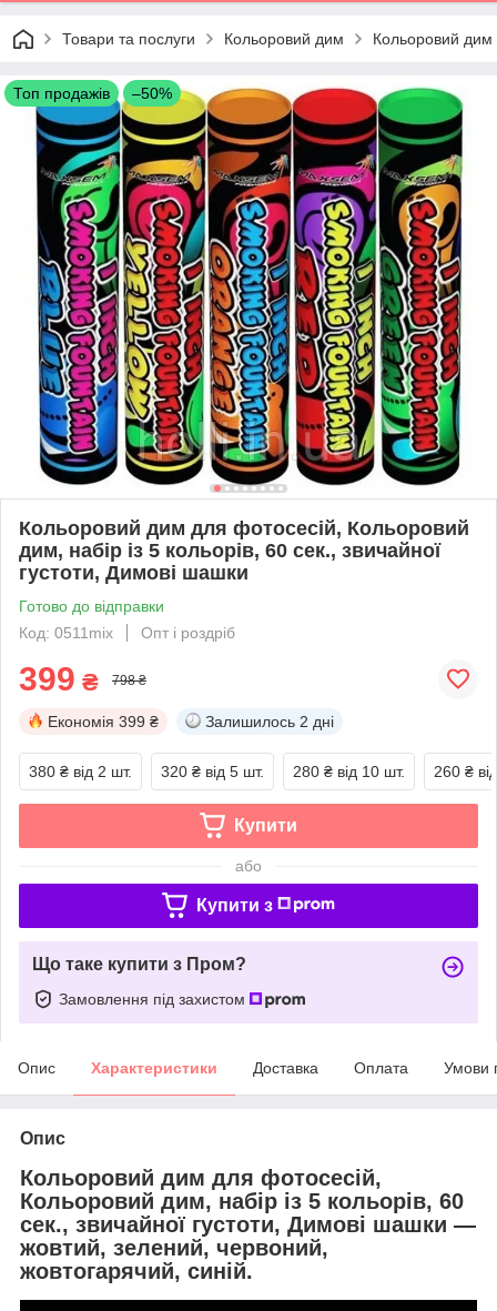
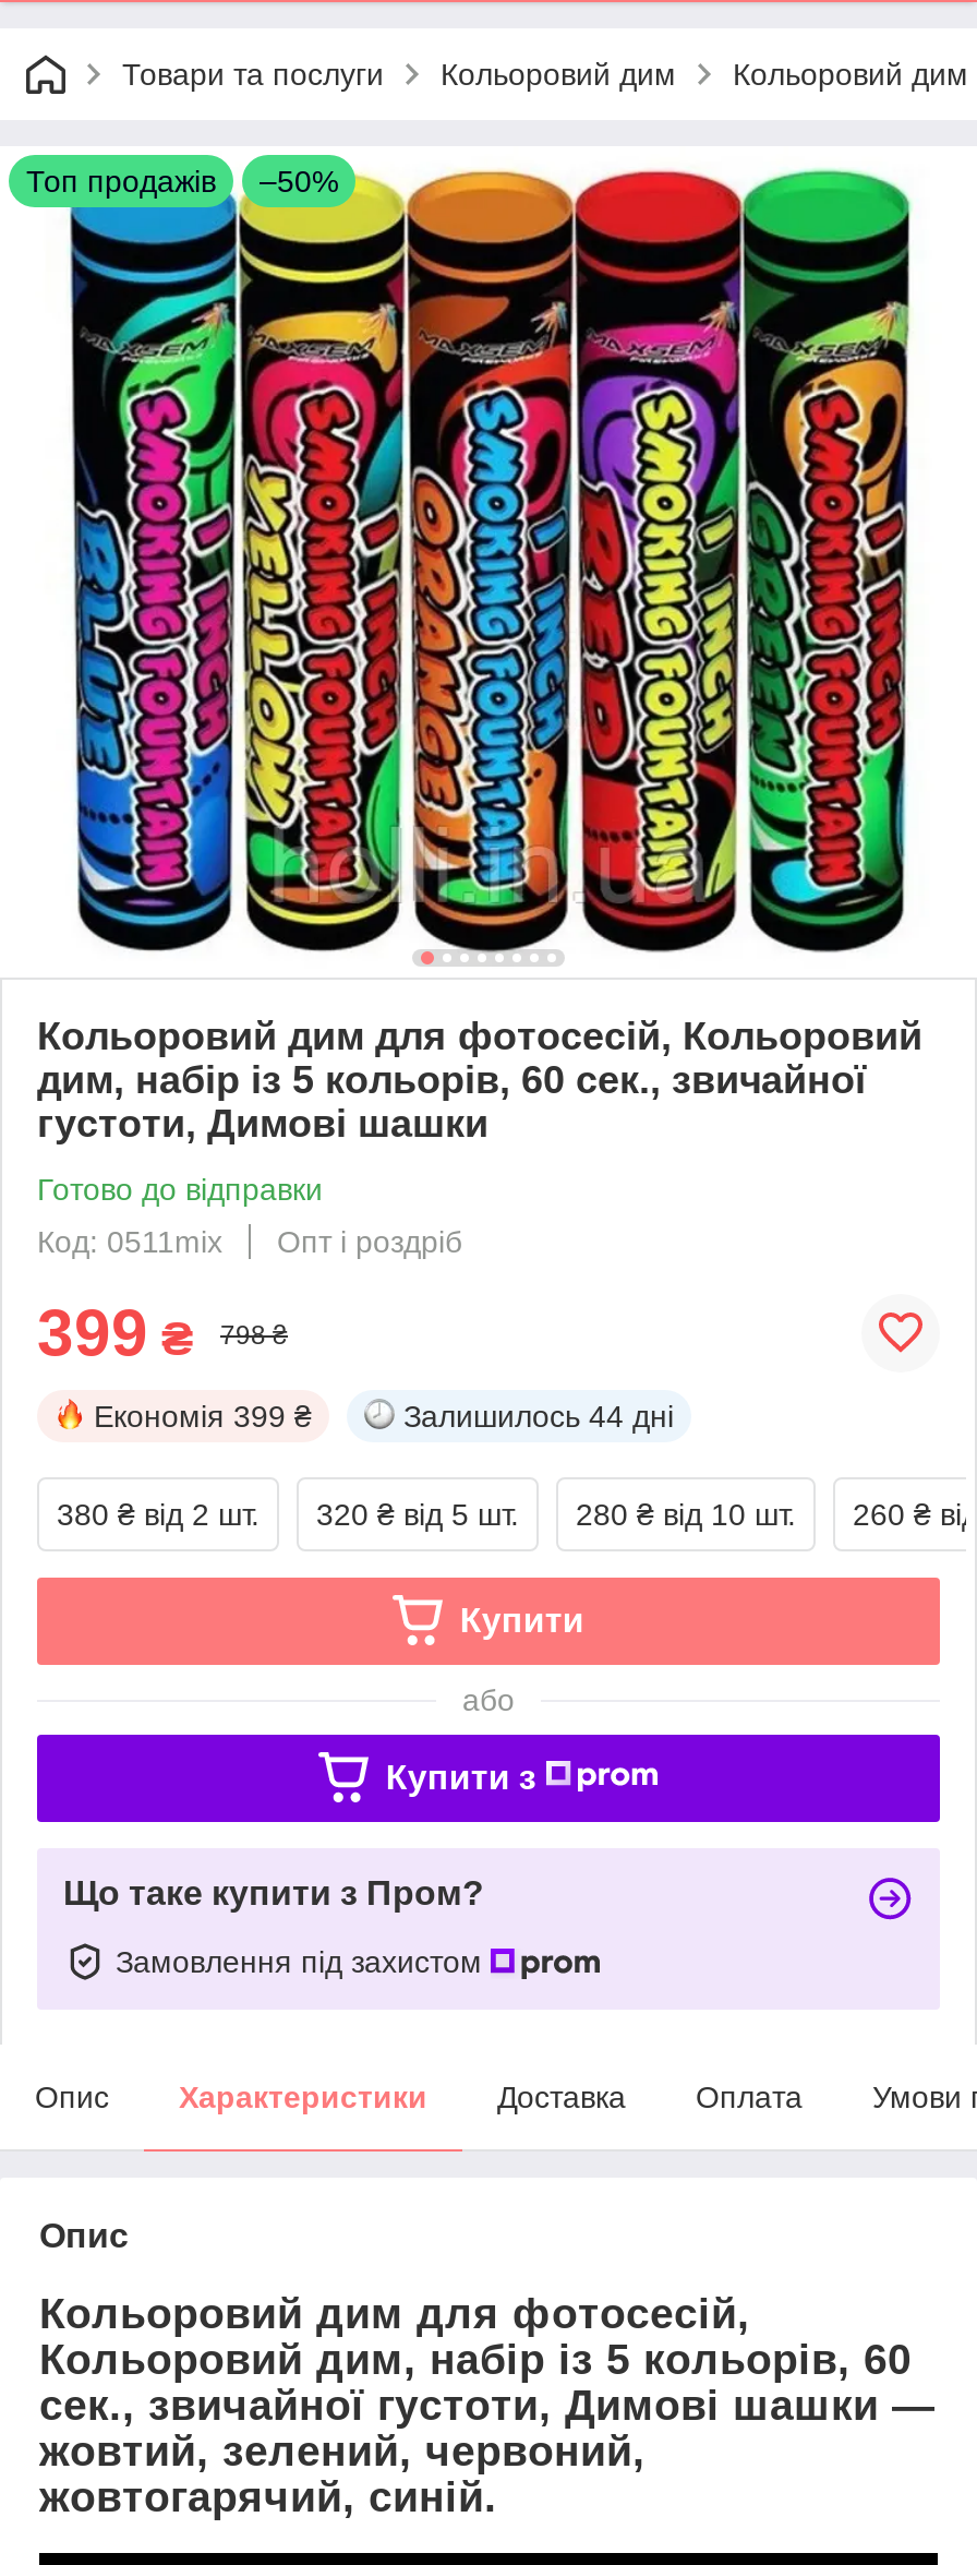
[205,712,334,730] Залишилось 2 дні -> [403,1398,674,1433] Залишилось 44 дні

